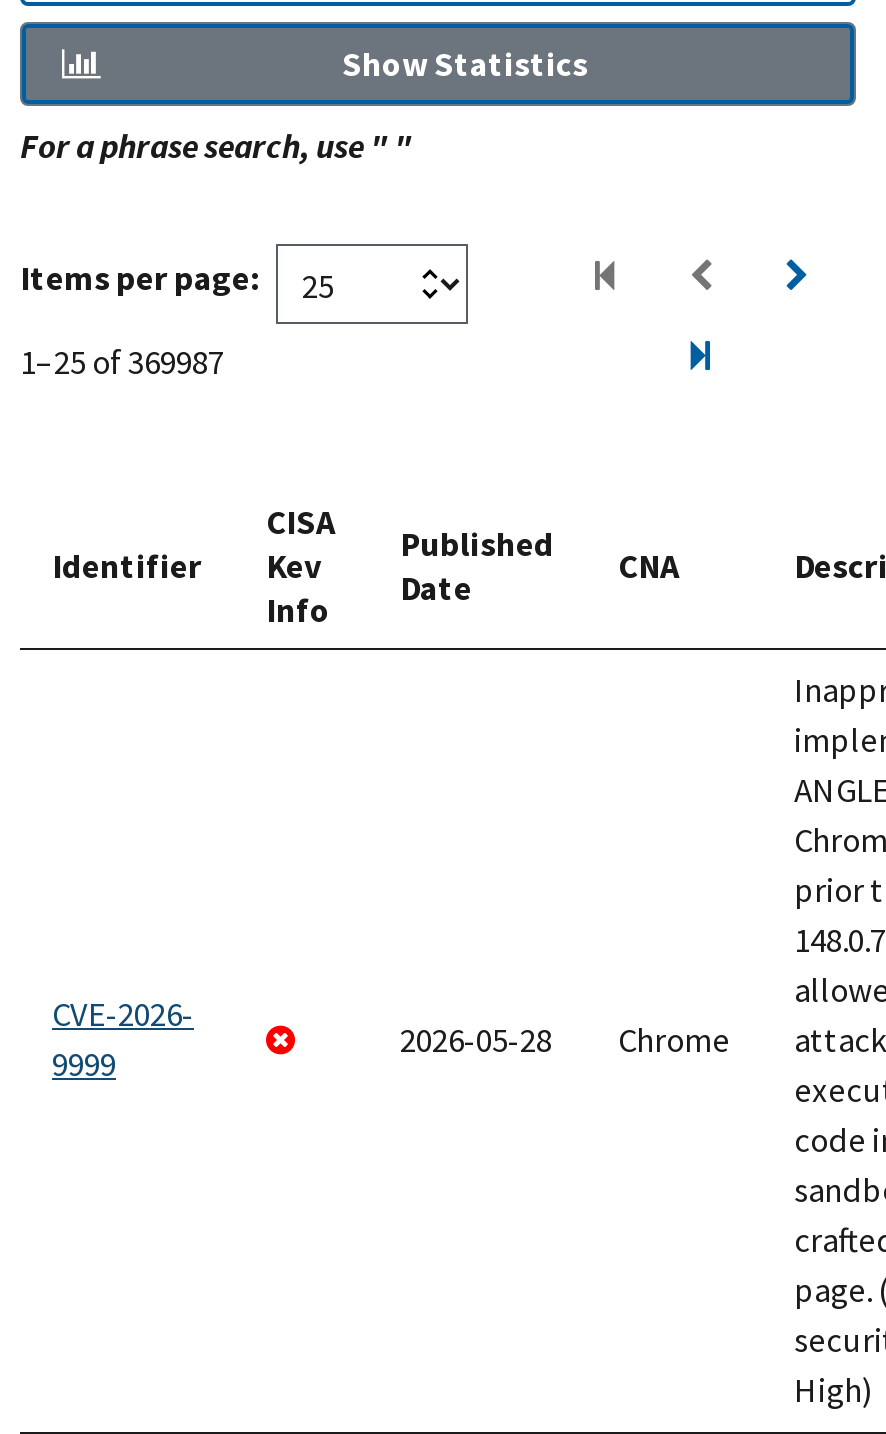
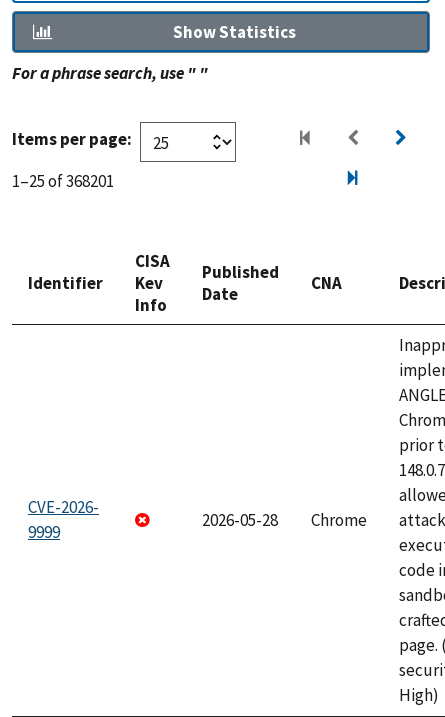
[20,340,224,384] 1–25 of 369987 -> [12,170,114,192] 1–25 of 368201

